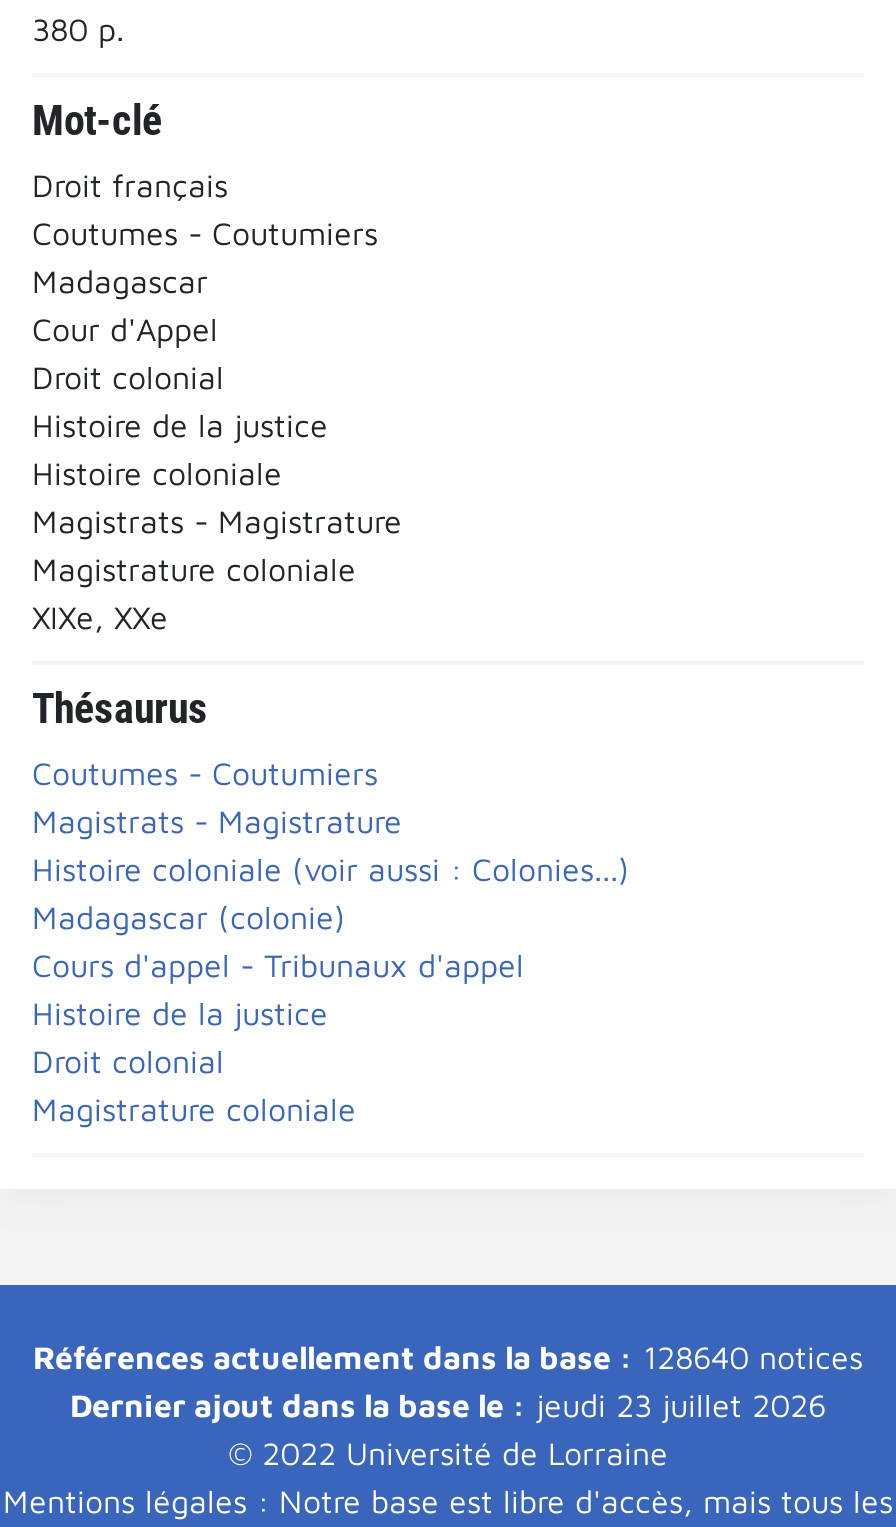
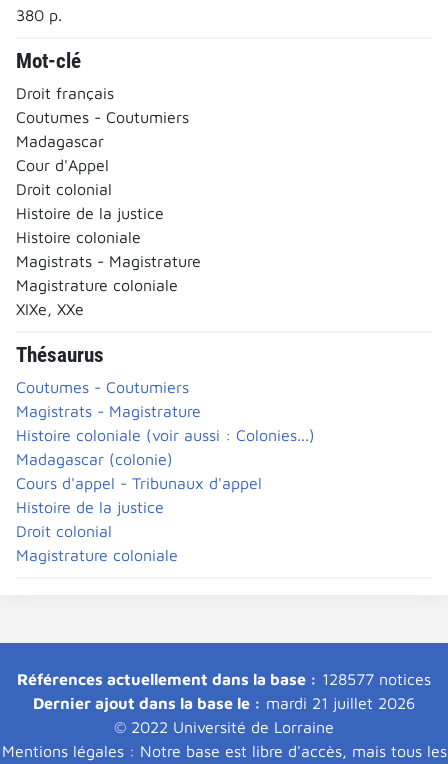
[33,1338,863,1374] Références actuellement dans la base : 128640 notices -> [17,669,431,687] Références actuellement dans la base : 128577 notices
[70,1386,826,1422] Dernier ajout dans la base le : jeudi 23 juillet 2026 -> [33,693,415,711] Dernier ajout dans la base le : mardi 21 juillet 2026

